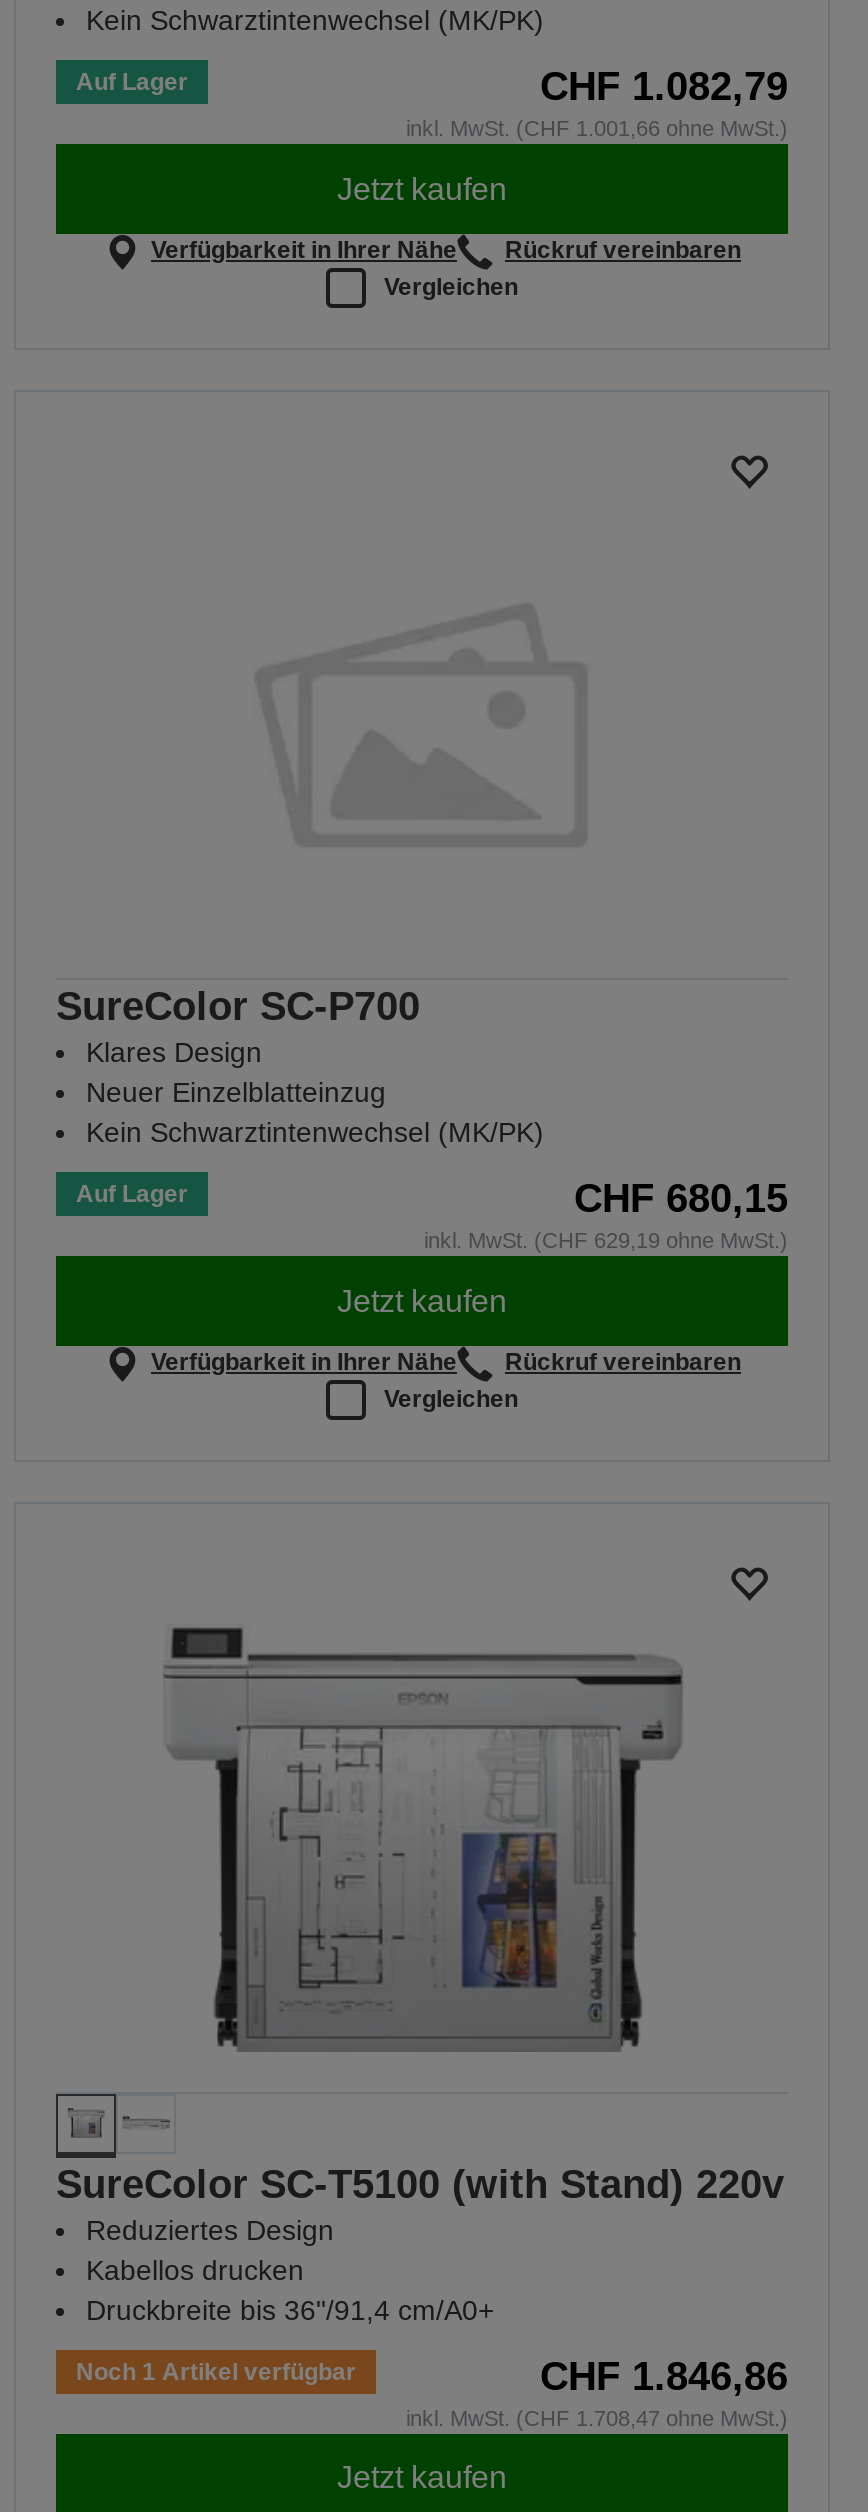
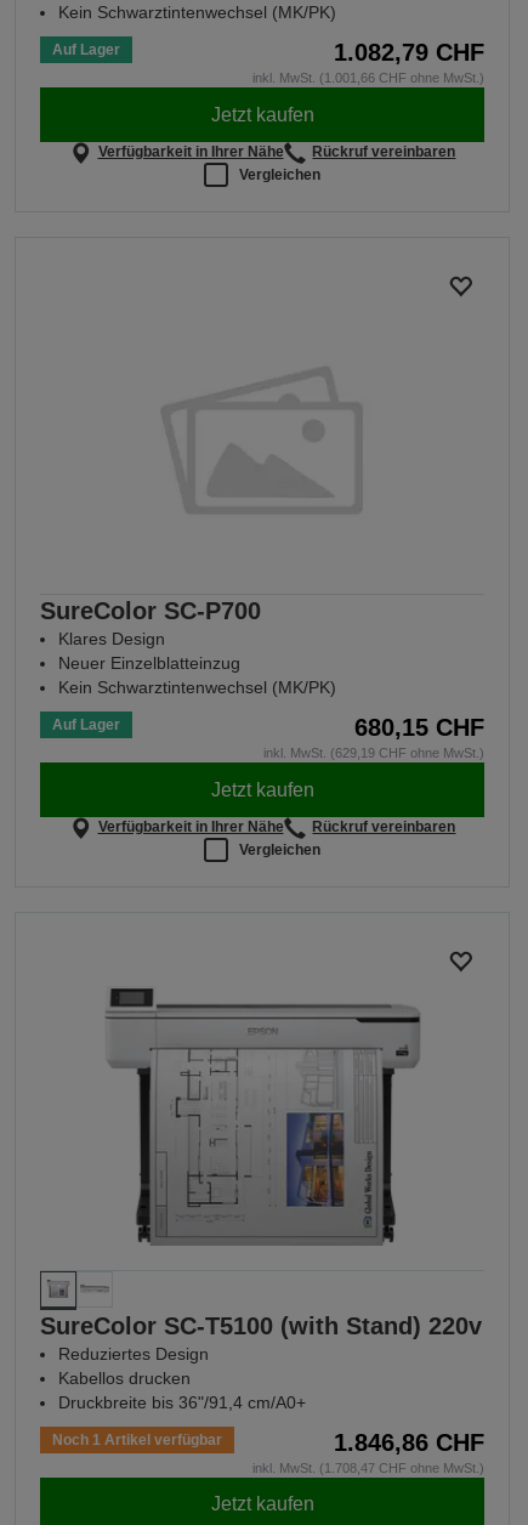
[406,64,788,140] CHF 1.082,79 | inkl. MwSt. (CHF 1.001,66 ohne MwSt.) -> [252,39,484,85] 1.082,79 CHF | inkl. MwSt. (1.001,66 CHF ohne MwSt.)
[424,1177,788,1253] CHF 680,15 | inkl. MwSt. (CHF 629,19 ohne MwSt.) -> [263,714,484,761] 680,15 CHF | inkl. MwSt. (629,19 CHF ohne MwSt.)
[406,2353,788,2429] CHF 1.846,86 | inkl. MwSt. (CHF 1.708,47 ohne MwSt.) -> [252,1429,484,1475] 1.846,86 CHF | inkl. MwSt. (1.708,47 CHF ohne MwSt.)

